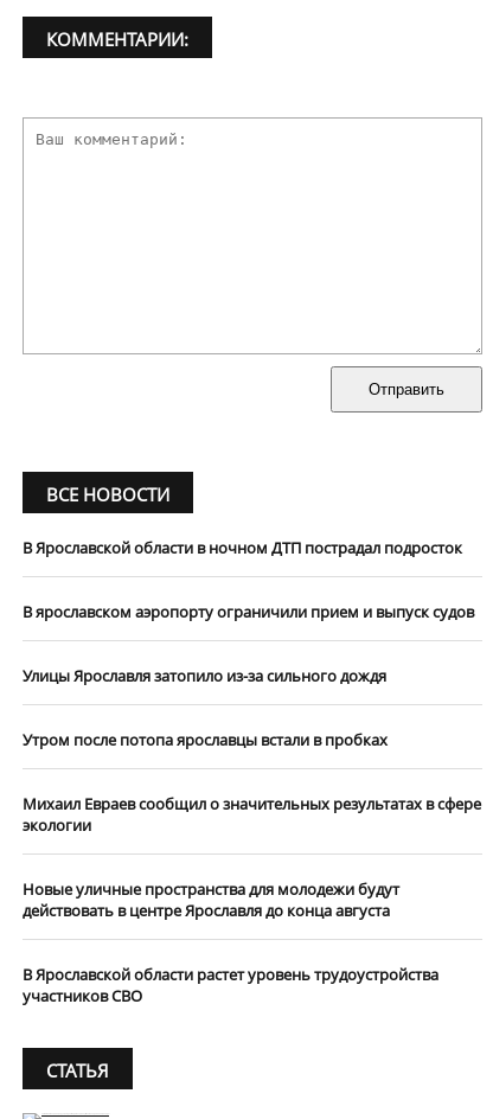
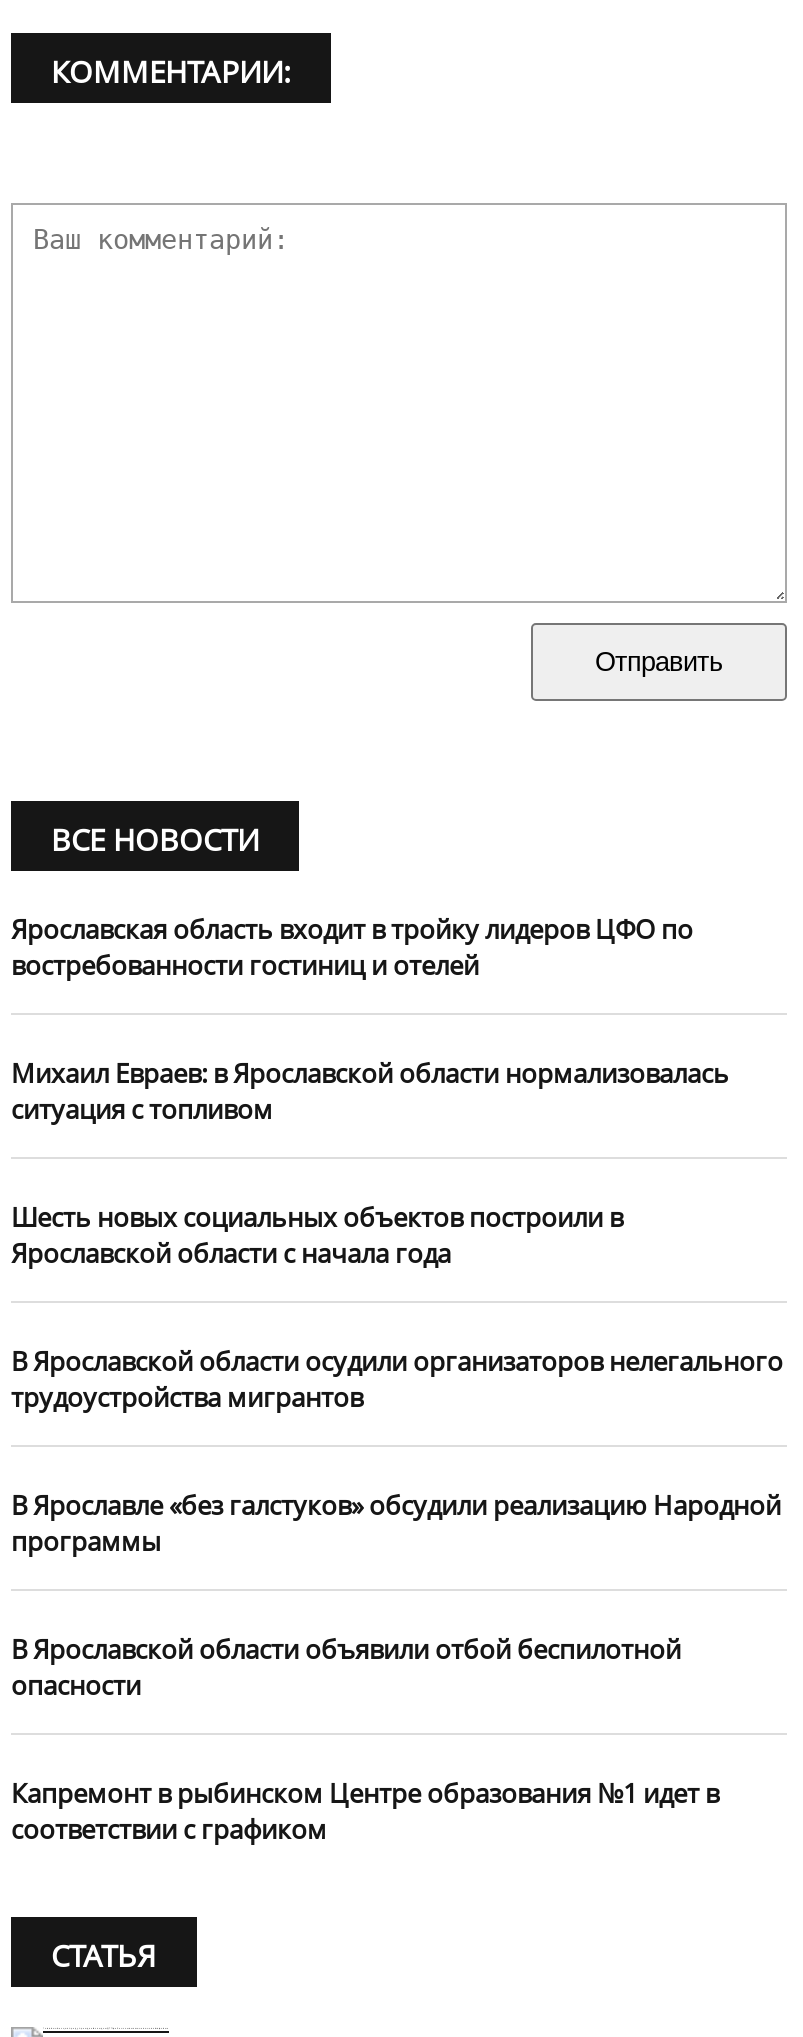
[23,537,462,558] В Ярославской области в ночном ДТП пострадал подросток -> [11,911,693,983] Ярославская область входит в тройку лидеров ЦФО по | востребованности гостиниц и отелей
[23,601,474,622] В ярославском аэропорту ограничили прием и выпуск судов -> [11,1055,729,1127] Михаил Евраев: в Ярославской области нормализовалась | ситуация с топливом
[23,665,386,686] Улицы Ярославля затопило из-за сильного дождя -> [11,1199,623,1271] Шесть новых социальных объектов построили в | Ярославской области с начала года
[23,729,388,750] Утром после потопа ярославцы встали в пробках -> [11,1343,783,1415] В Ярославской области осудили организаторов нелегального | трудоустройства мигрантов
[23,793,481,836] Михаил Евраев сообщил о значительных результатах в сфере | экологии -> [11,1487,781,1559] В Ярославле «без галстуков» обсудили реализацию Народной | программы
[23,878,399,921] Новые уличные пространства для молодежи будут | действовать в центре Ярославля до конца августа -> [11,1631,681,1703] В Ярославской области объявили отбой беспилотной | опасности
[23,964,438,1006] В Ярославской области растет уровень трудоустройства | участников СВО -> [11,1775,719,1847] Капремонт в рыбинском Центре образования №1 идет в | соответствии с графиком

